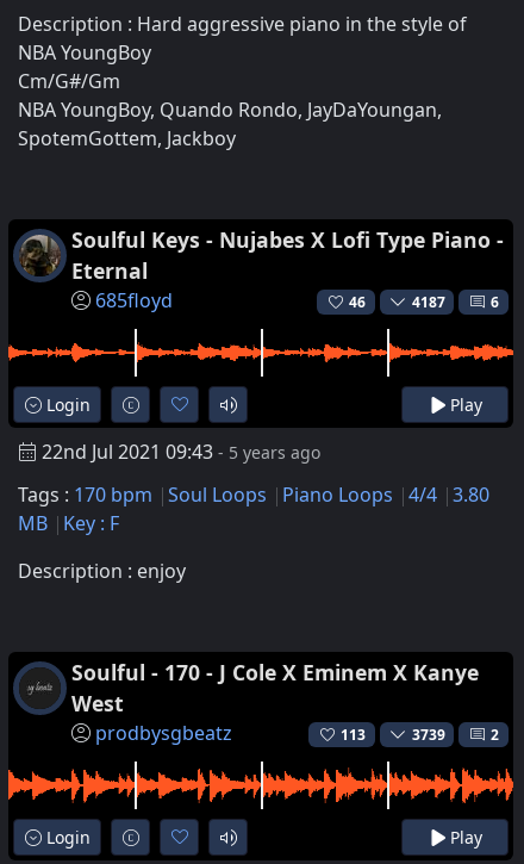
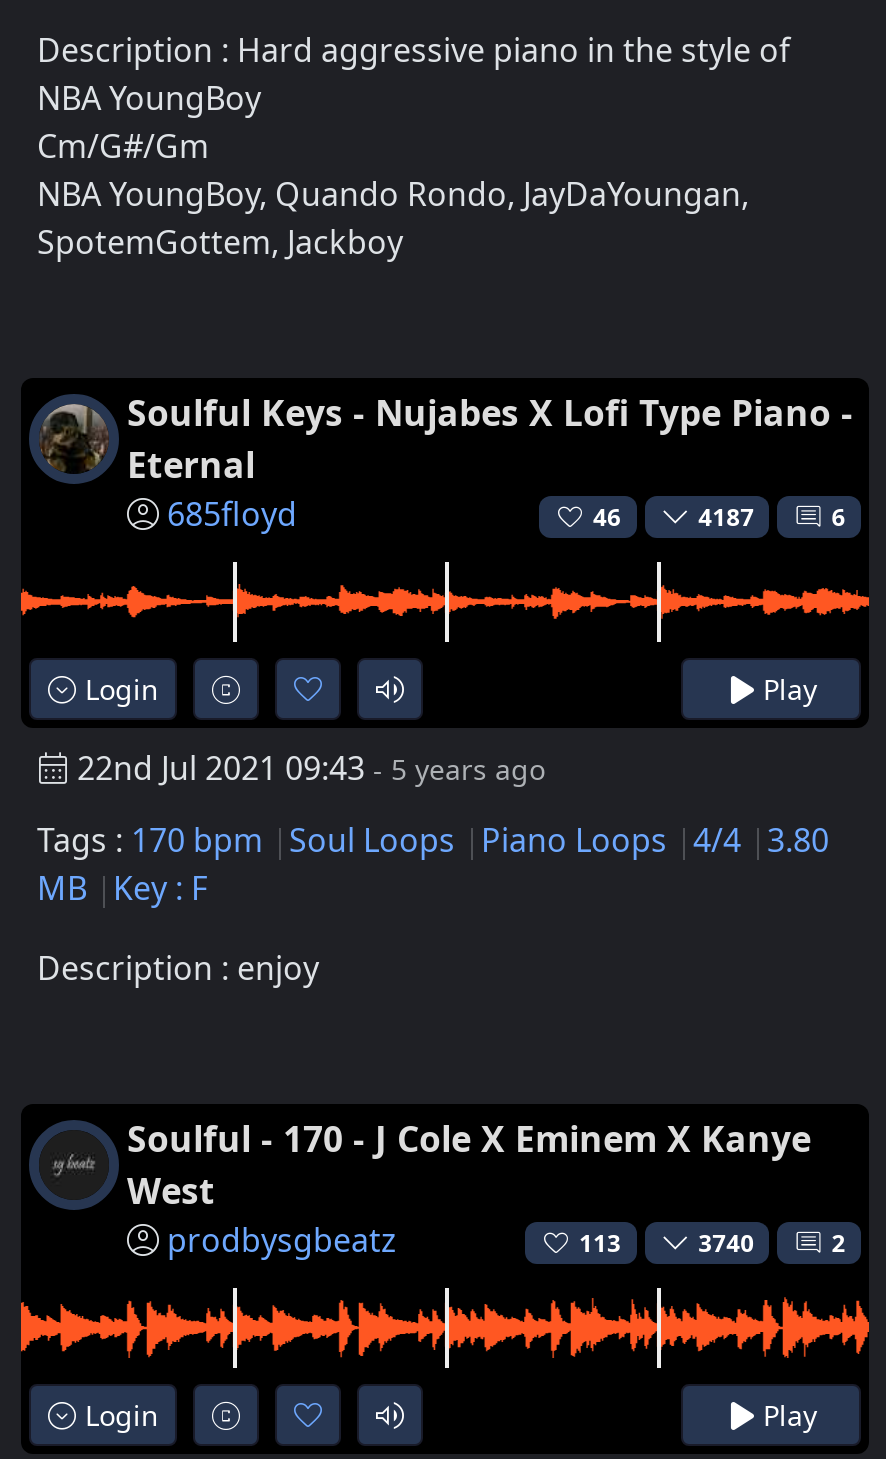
[412,724,445,745] 3739 -> [698,1226,754,1260] 3740

